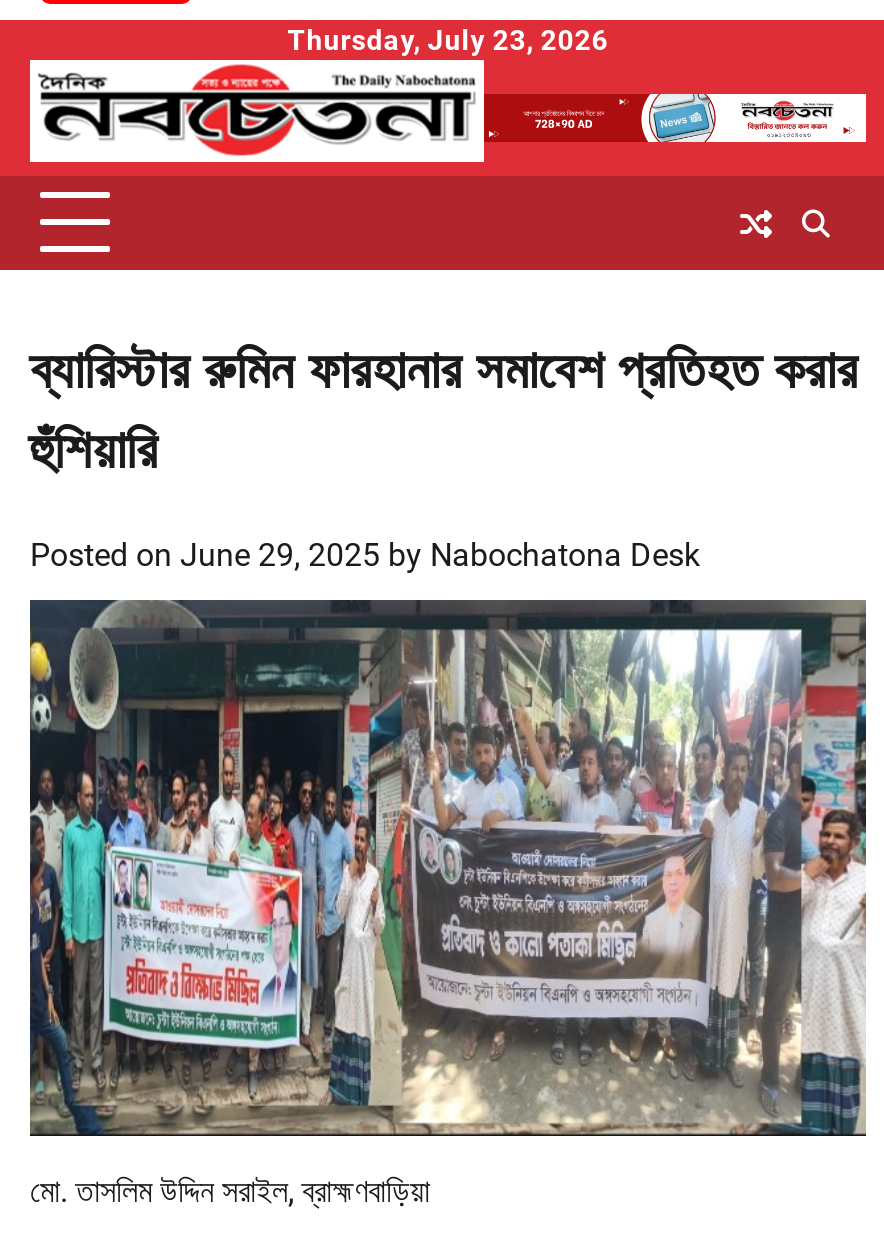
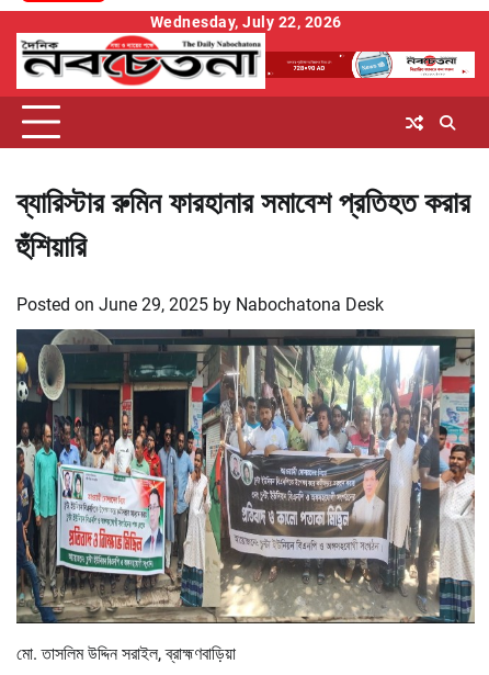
[288,24,608,56] Thursday, July 23, 2026 -> [150,13,342,31] Wednesday, July 22, 2026

